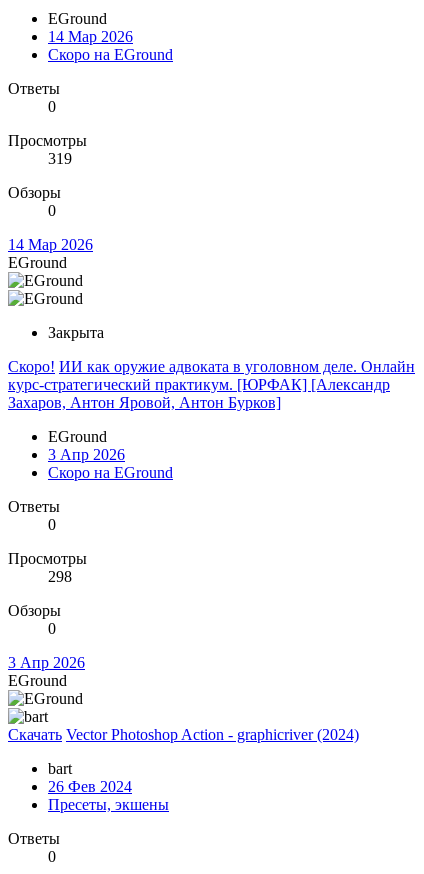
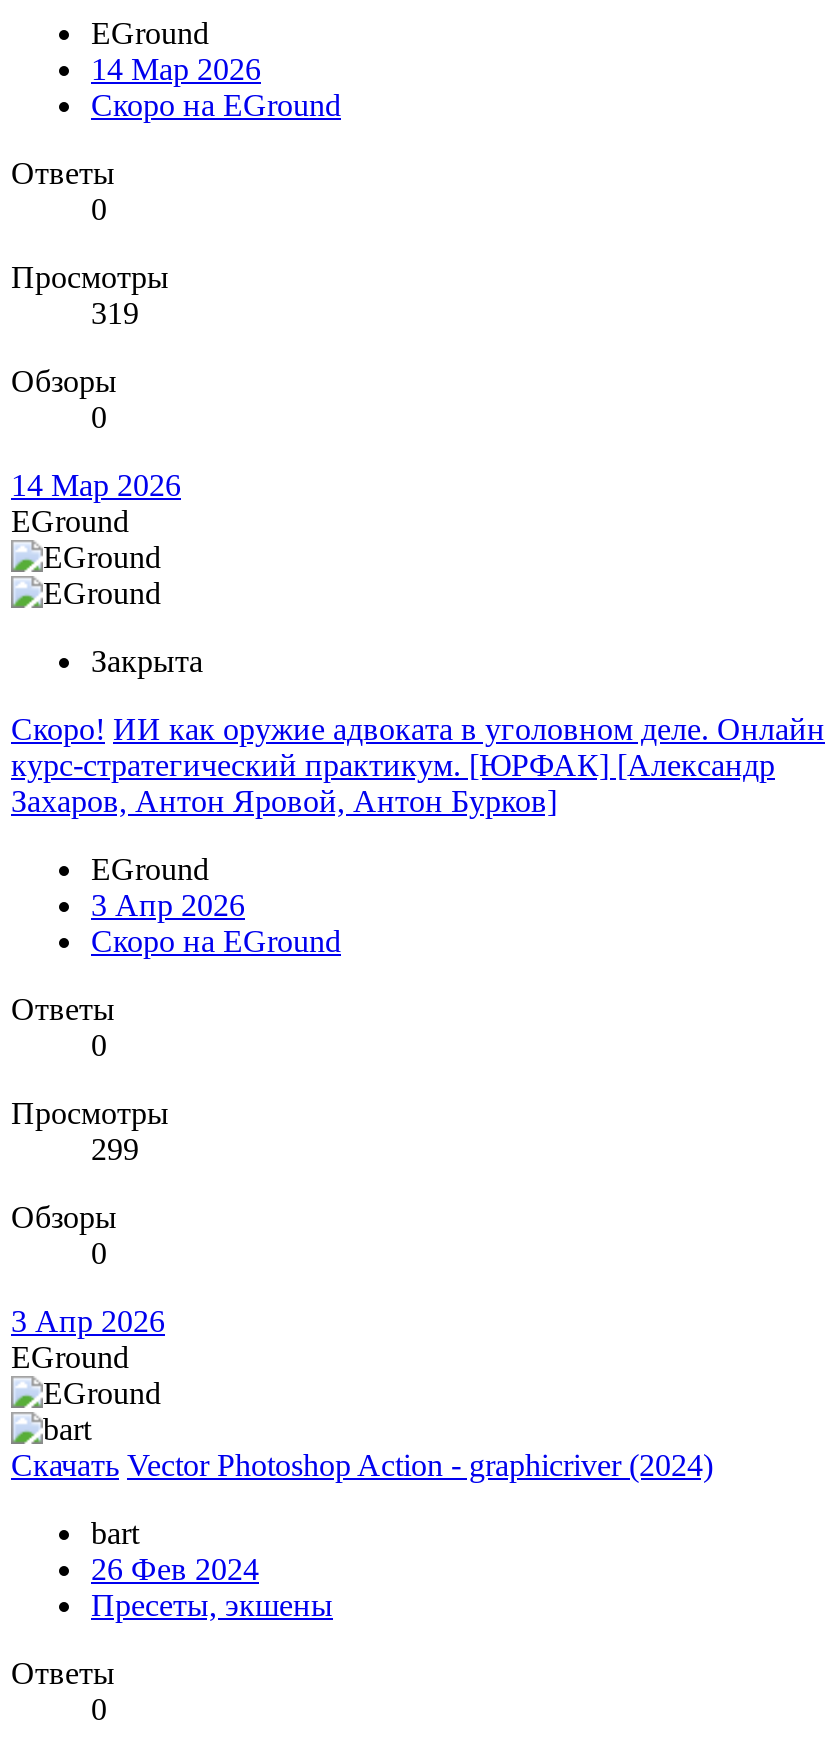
[48,568,72,585] 298 -> [91,1133,139,1167] 299

